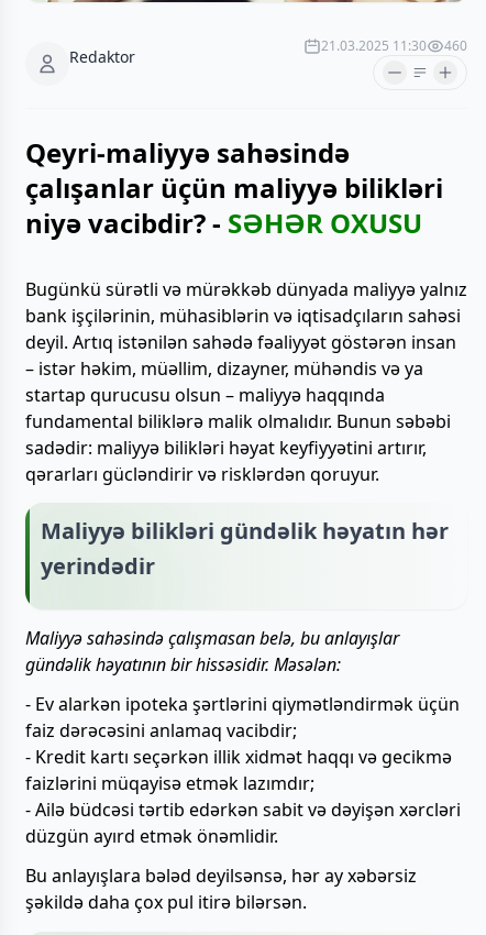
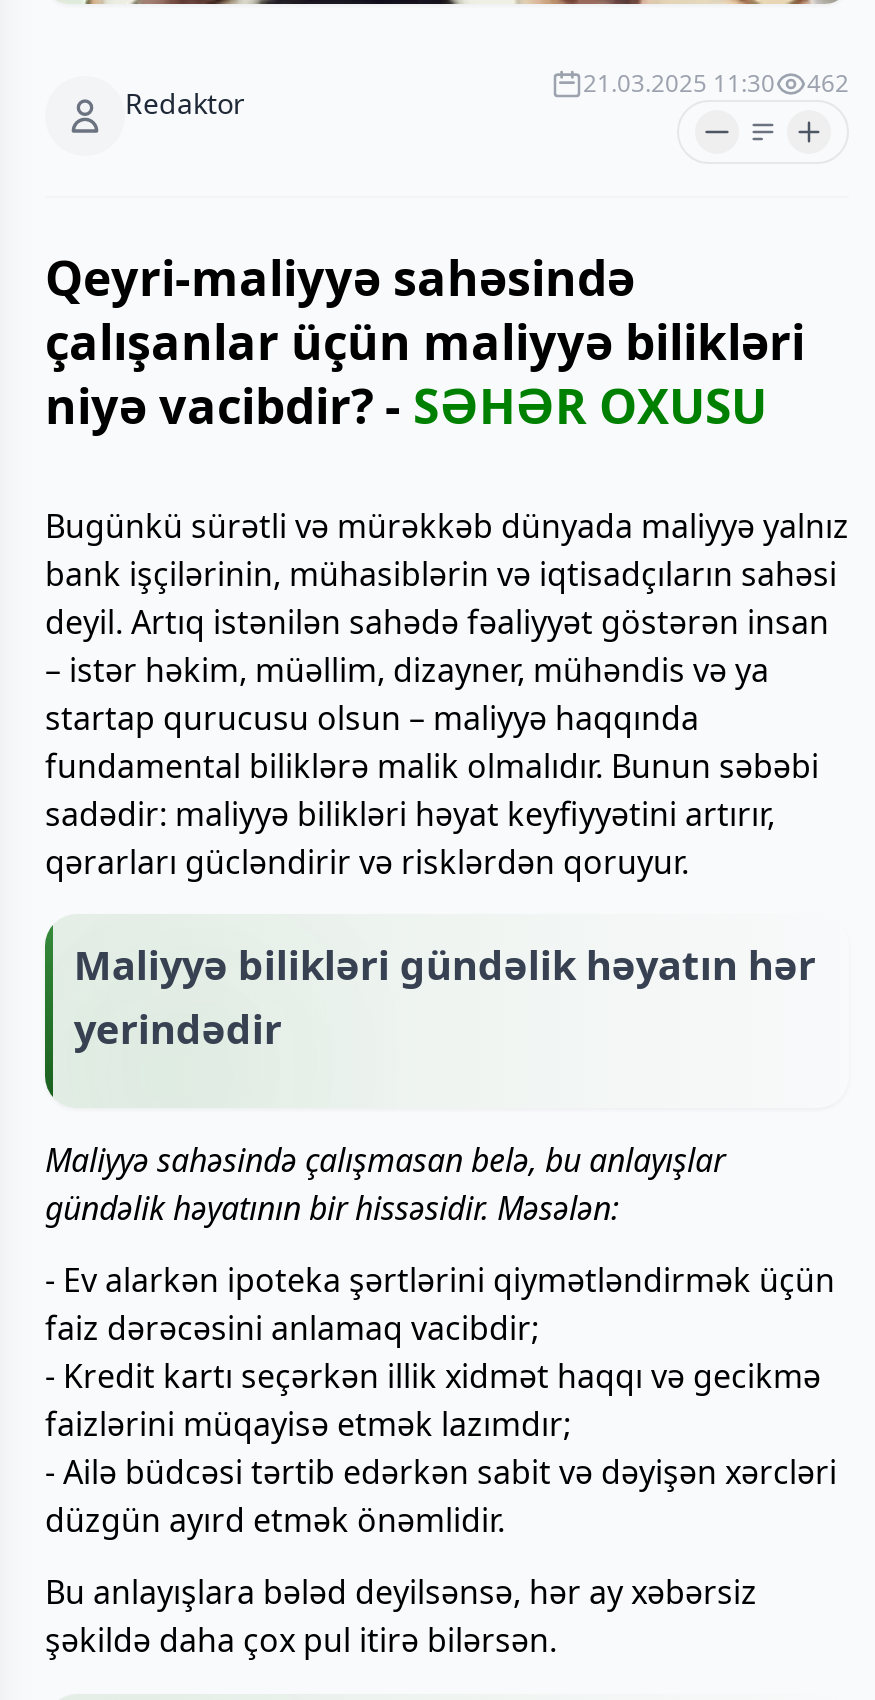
[321,36,467,55] 21.03.2025 11:30 460 -> [583,65,849,99] 21.03.2025 11:30 462

